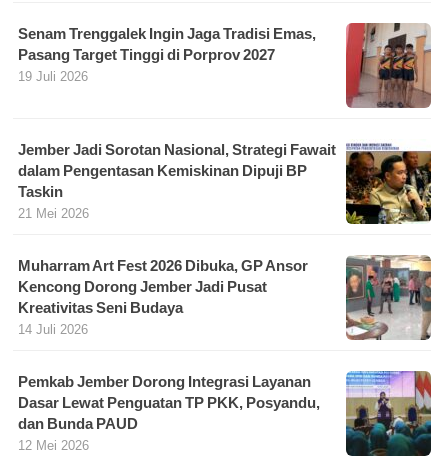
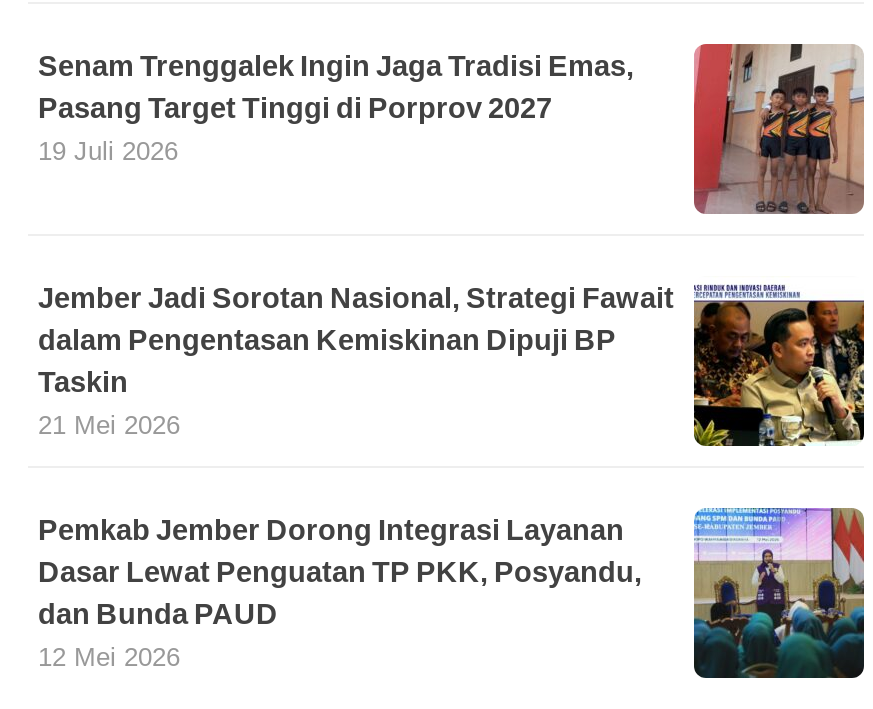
[18,255,431,340] [image] | Muharram Art Fest 2026 Dibuka, GP Ansor | Kencong Dorong Jember Jadi Pusat | Kreativitas Seni Budaya | 14 Juli 2026 -> none

